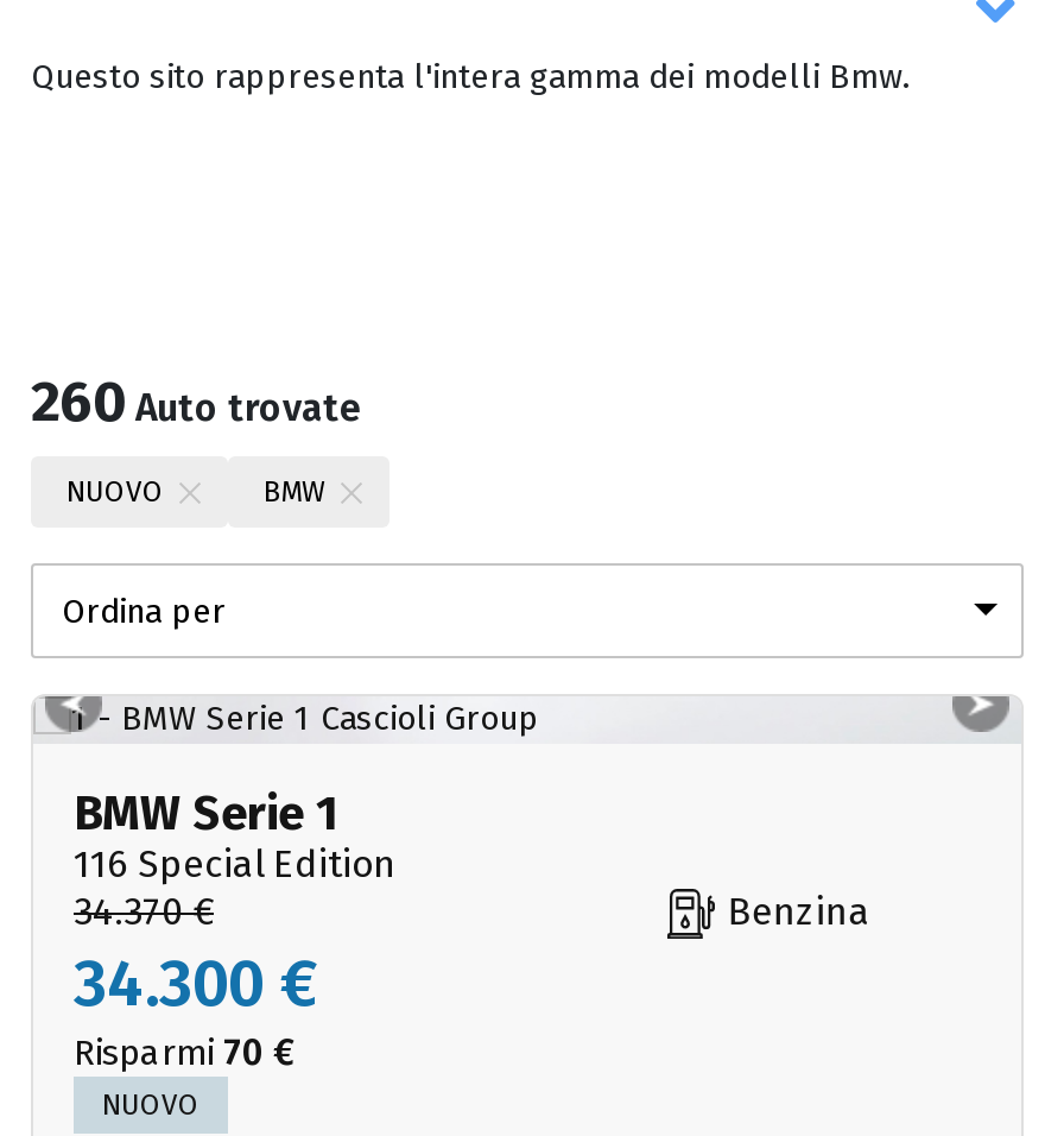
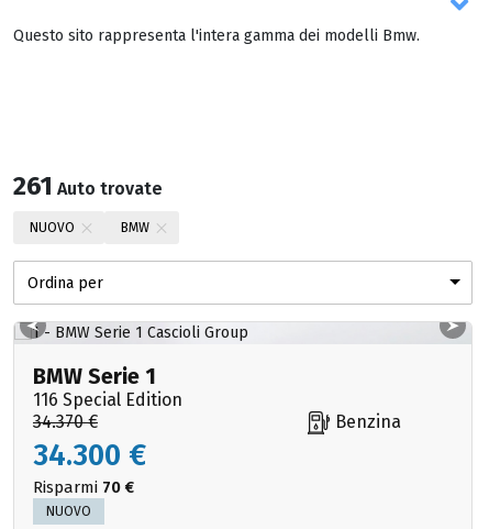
[31,368,363,435] 260Auto trovate -> [13,170,163,201] 261Auto trovate

